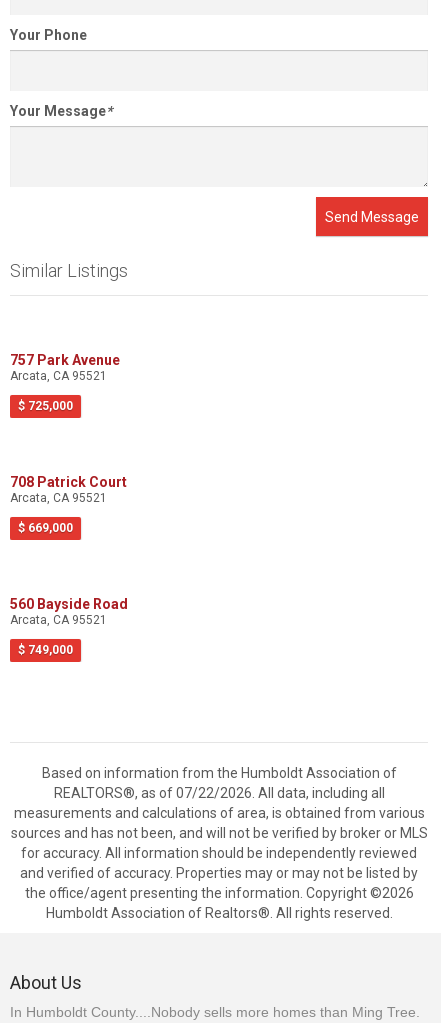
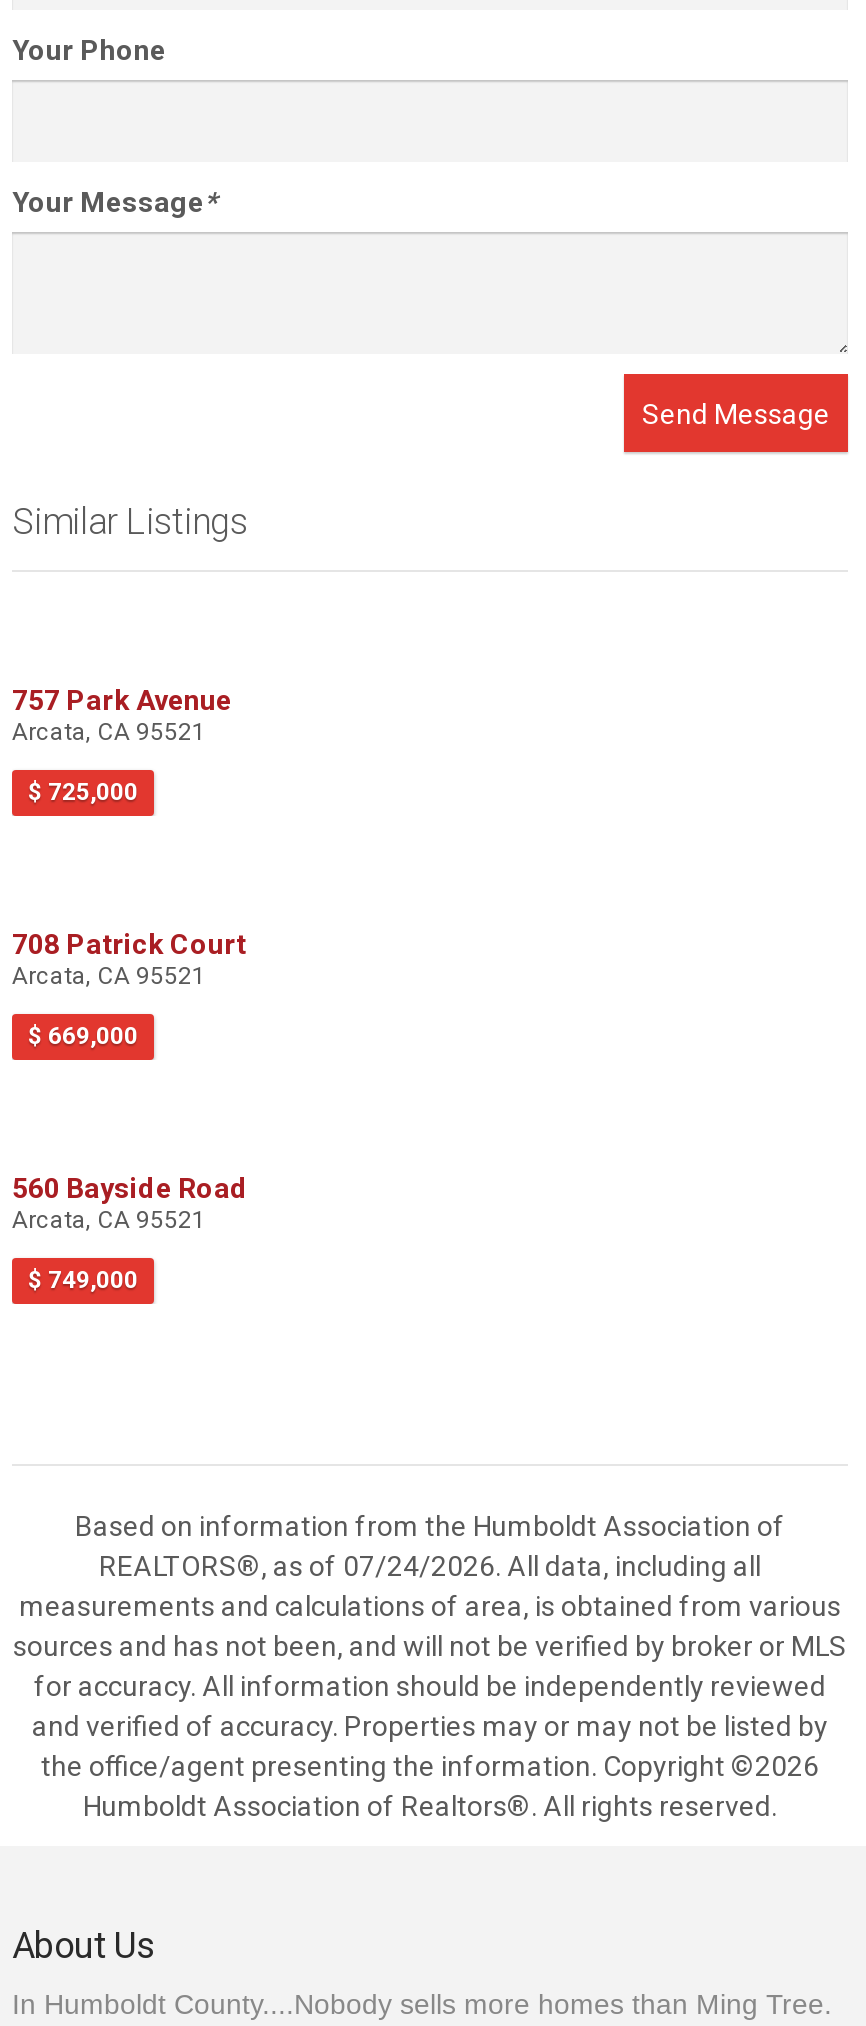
[53,785,384,801] REALTORS®, as of 07/22/2026. All data, including all -> [99,1550,761,1582] REALTORS®, as of 07/24/2026. All data, including all

